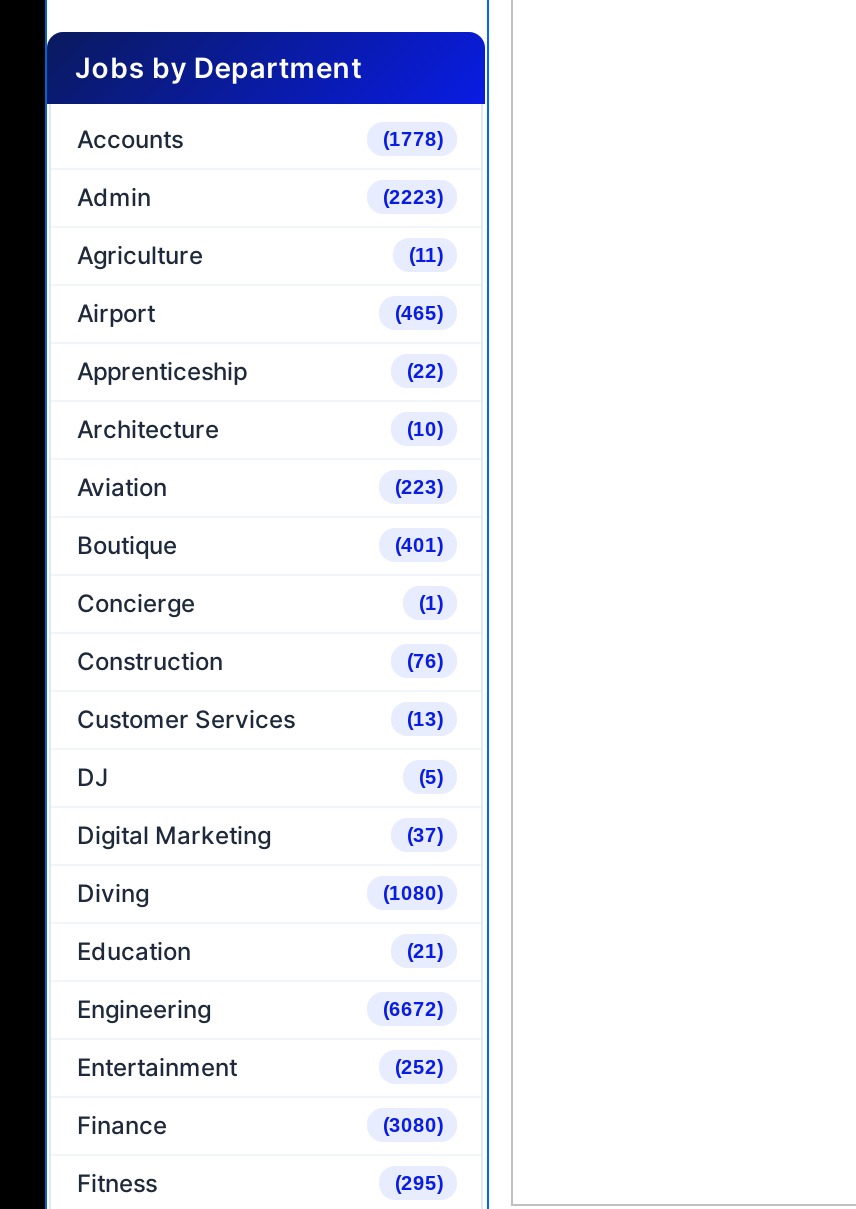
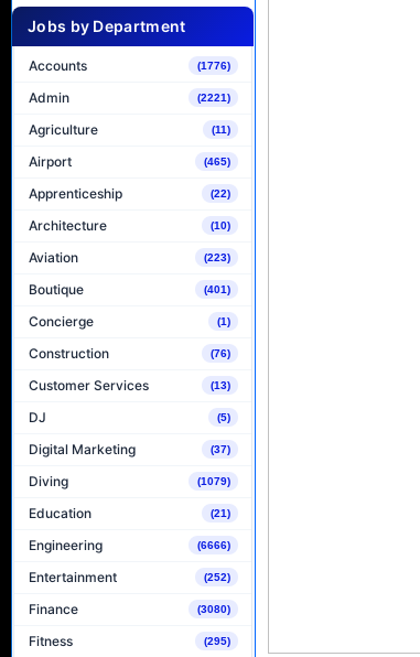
[383,128,443,150] (1778) -> [197,60,230,72] (1776)
[383,186,443,208] (2223) -> [197,92,230,104] (2221)
[383,882,443,904] (1080) -> [197,475,230,487] (1079)
[383,998,443,1020] (6672) -> [197,539,230,551] (6666)

